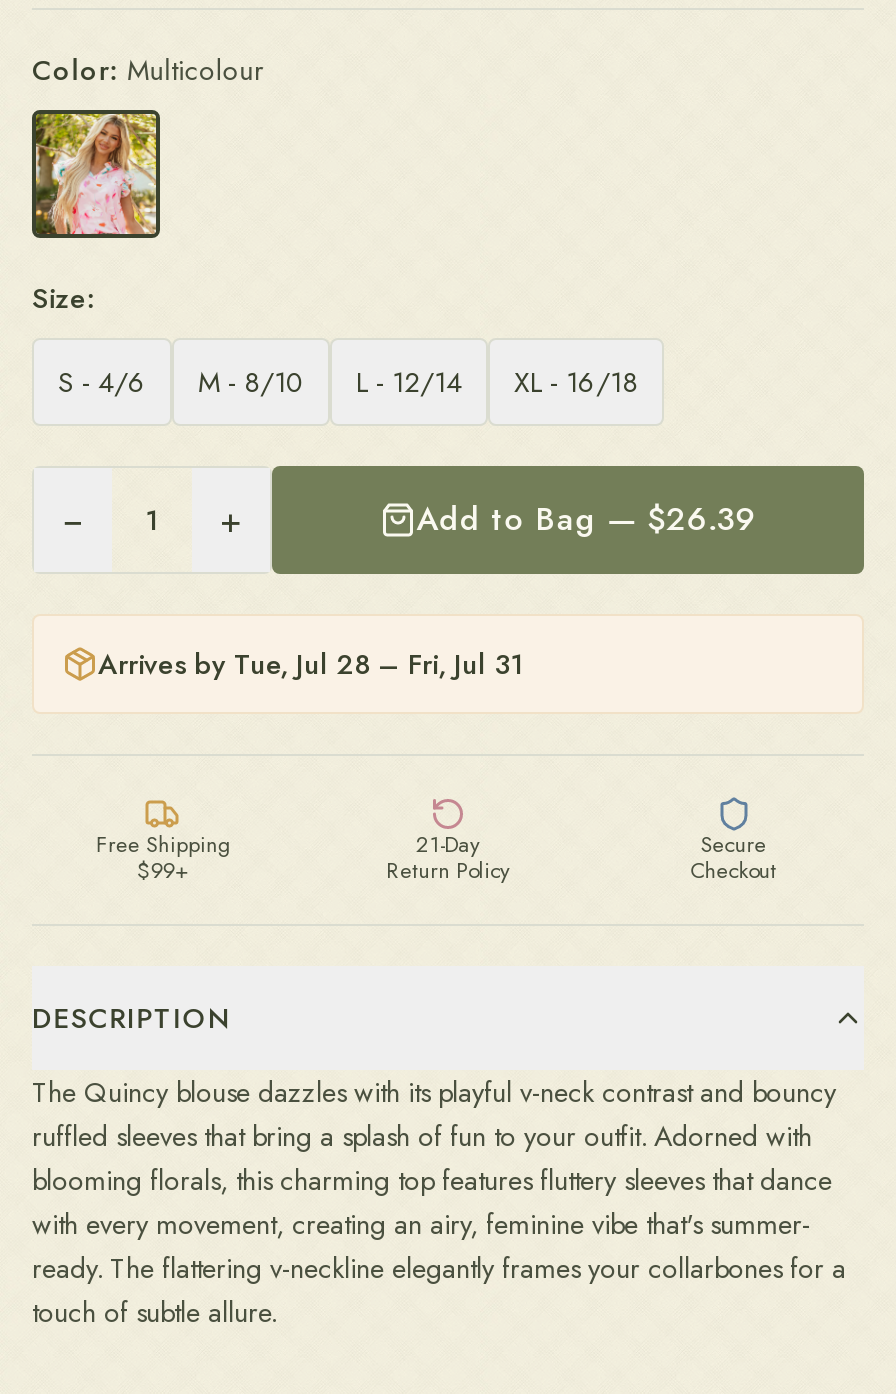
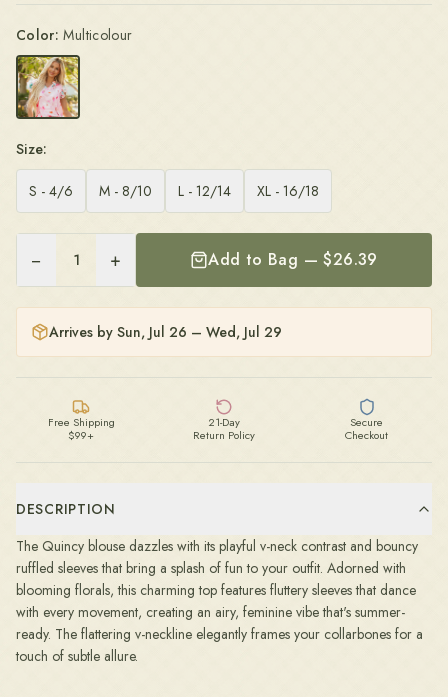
[98,645,524,685] Arrives by Tue, Jul 28 – Fri, Jul 31 -> [49,322,282,342] Arrives by Sun, Jul 26 – Wed, Jul 29

